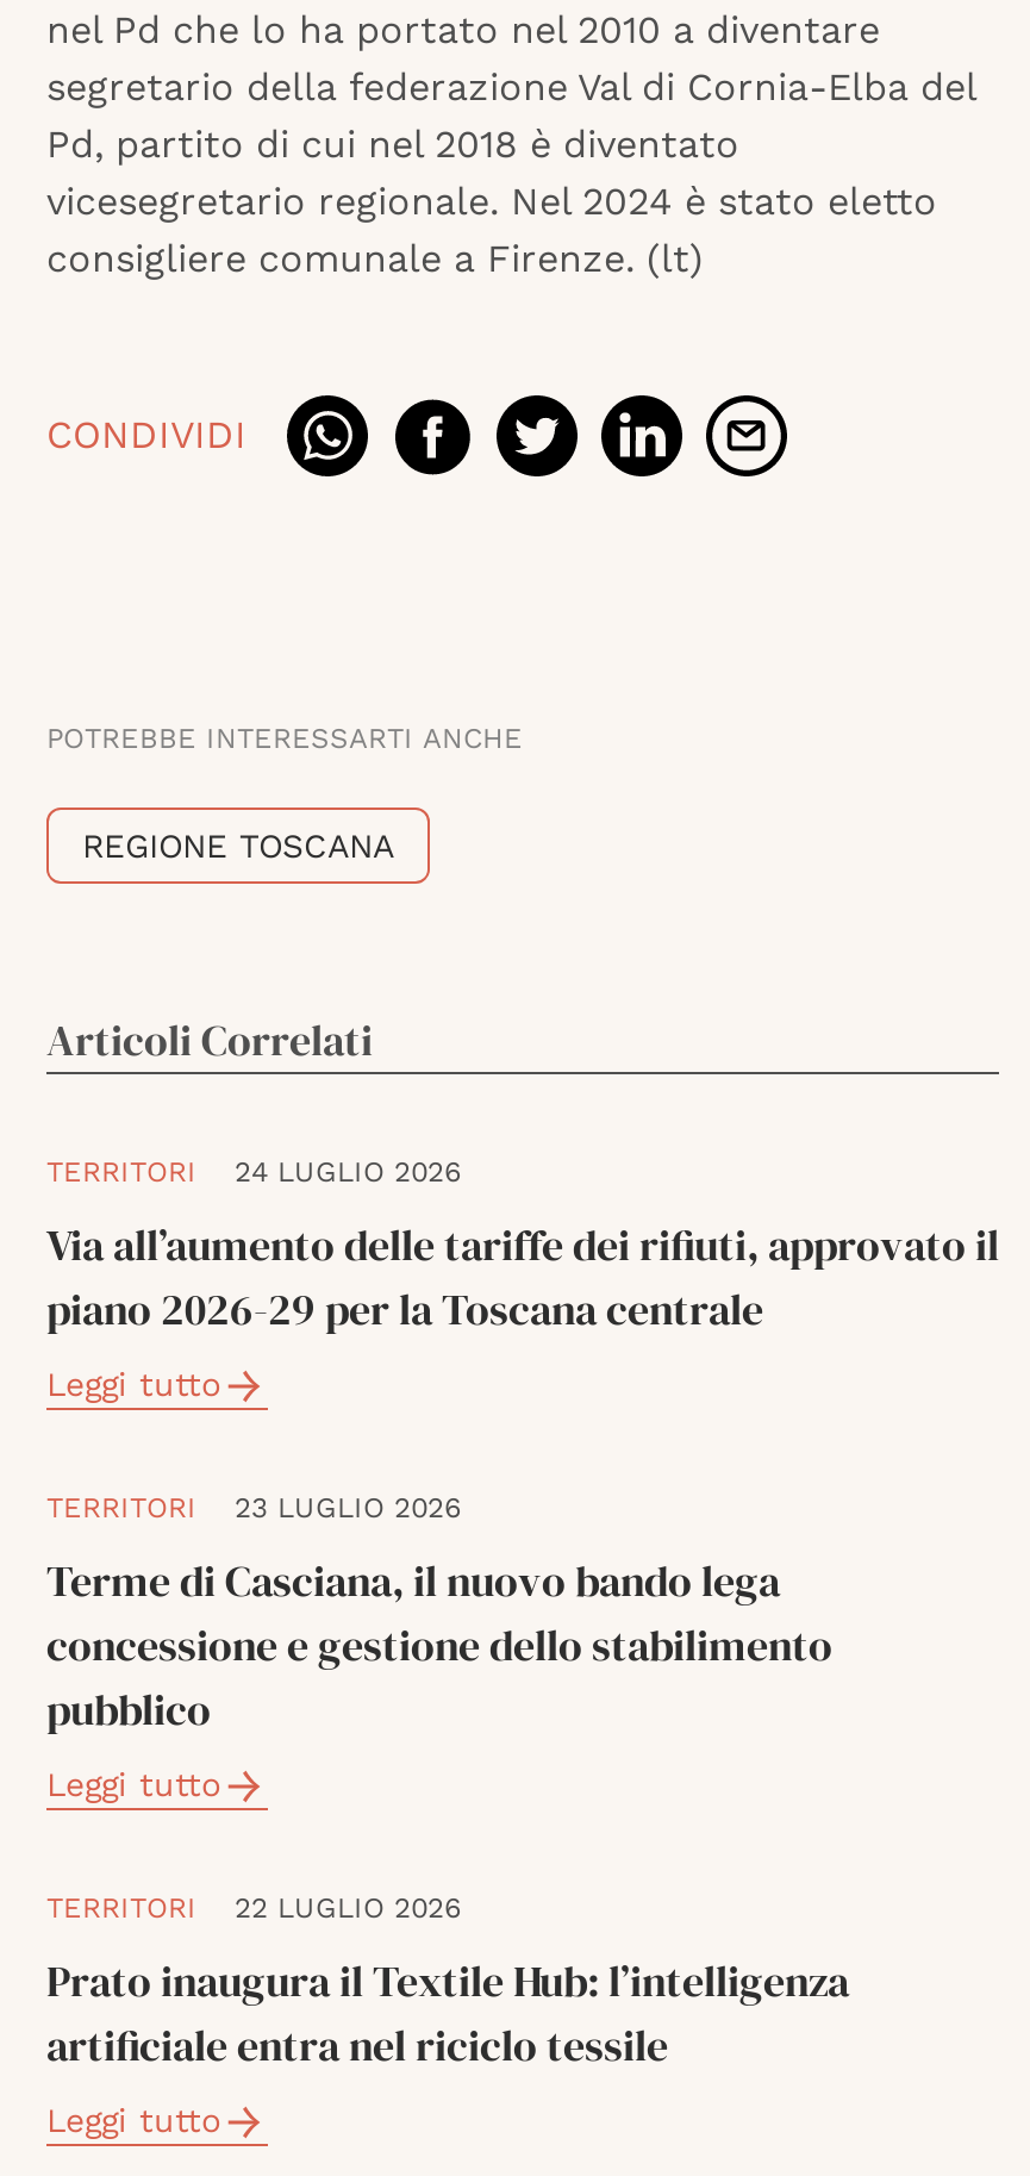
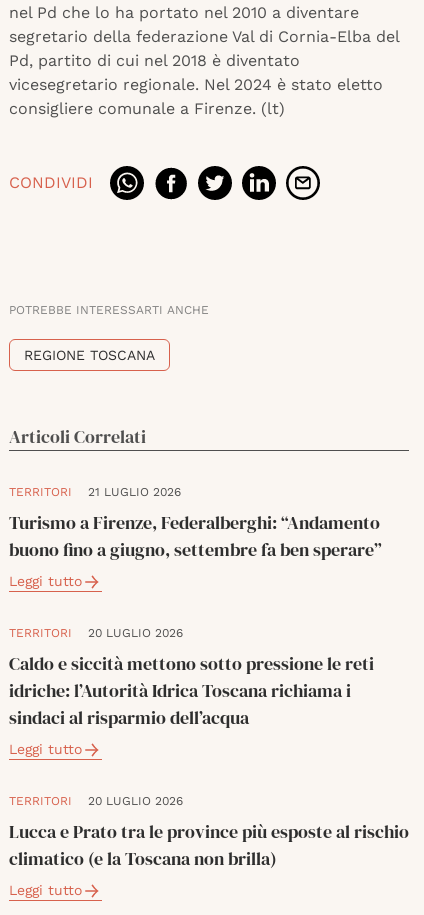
[46,1156,999,1340] 24 LUGLIO 2026 | Via all’aumento delle tariffe dei rifiuti, approvato il | piano 2026-29 per la Toscana centrale -> [9,485,382,562] 21 LUGLIO 2026 | Turismo a Firenze, Federalberghi: “Andamento | buono fino a giugno, settembre fa ben sperare”
[46,1492,832,1740] 23 LUGLIO 2026 | Terme di Casciana, il nuovo bando lega | concessione e gestione dello stabilimento | pubblico -> [9,626,374,730] 20 LUGLIO 2026 | Caldo e siccità mettono sotto pressione le reti | idriche: l’Autorità Idrica Toscana richiama i | sindaci al risparmio dell’acqua
[46,1892,849,2076] 22 LUGLIO 2026 | Prato inaugura il Textile Hub: l’intelligenza | artificiale entra nel riciclo tessile -> [9,794,409,871] 20 LUGLIO 2026 | Lucca e Prato tra le province più esposte al rischio | climatico (e la Toscana non brilla)

